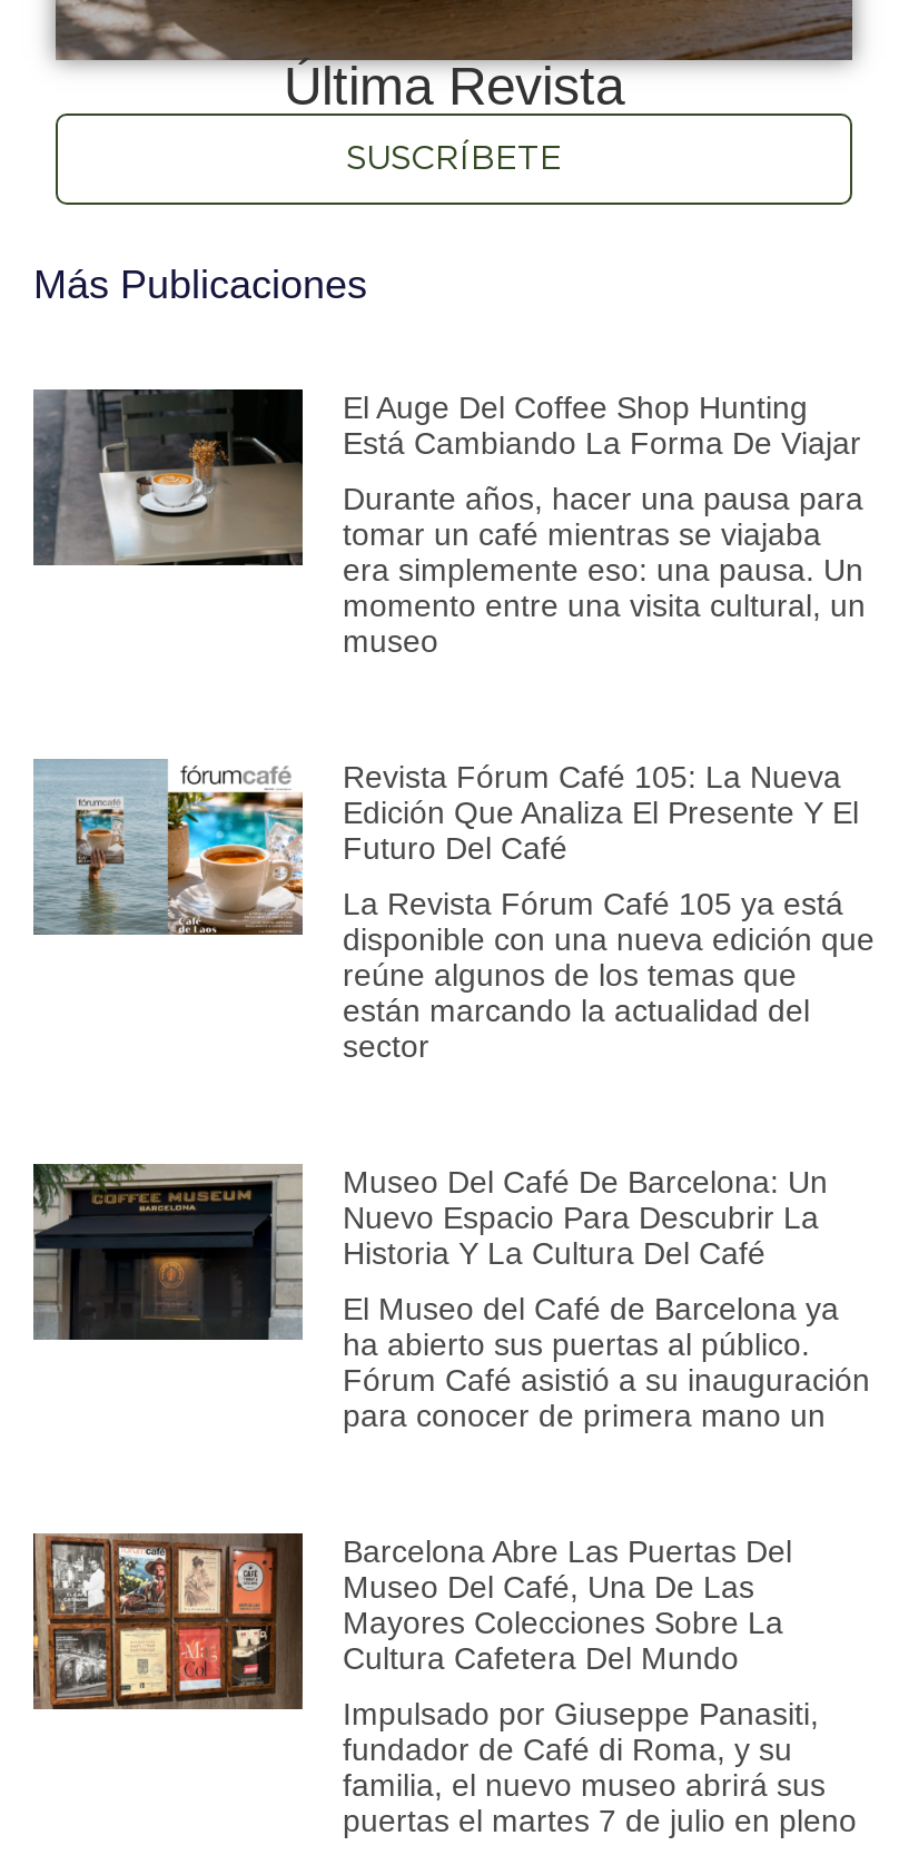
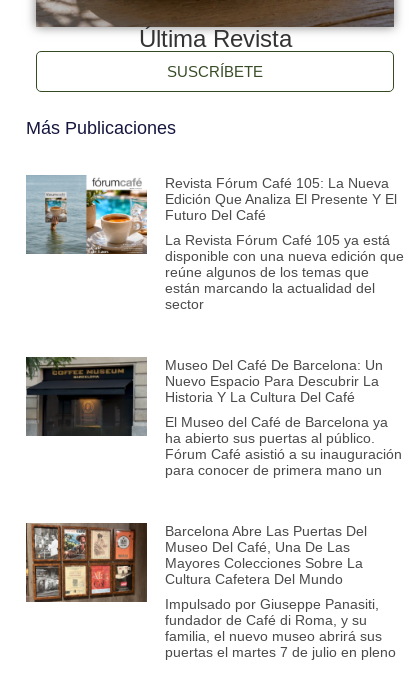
[33,387,866,658] [image] | El Auge Del Coffee Shop Hunting | Está Cambiando La Forma De Viajar | Durante años, hacer una pausa para | tomar un café mientras se viajaba | era simplemente eso: una pausa. Un | momento entre una visita cultural, un | museo -> none

